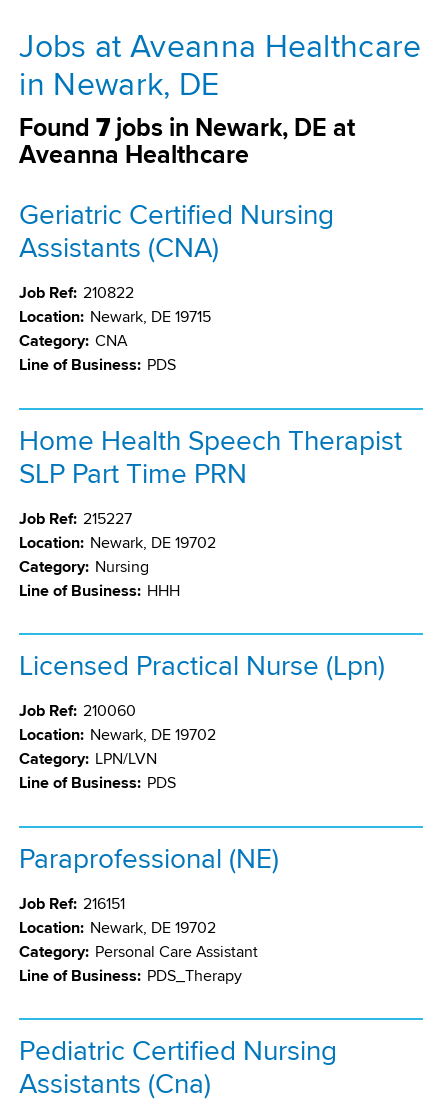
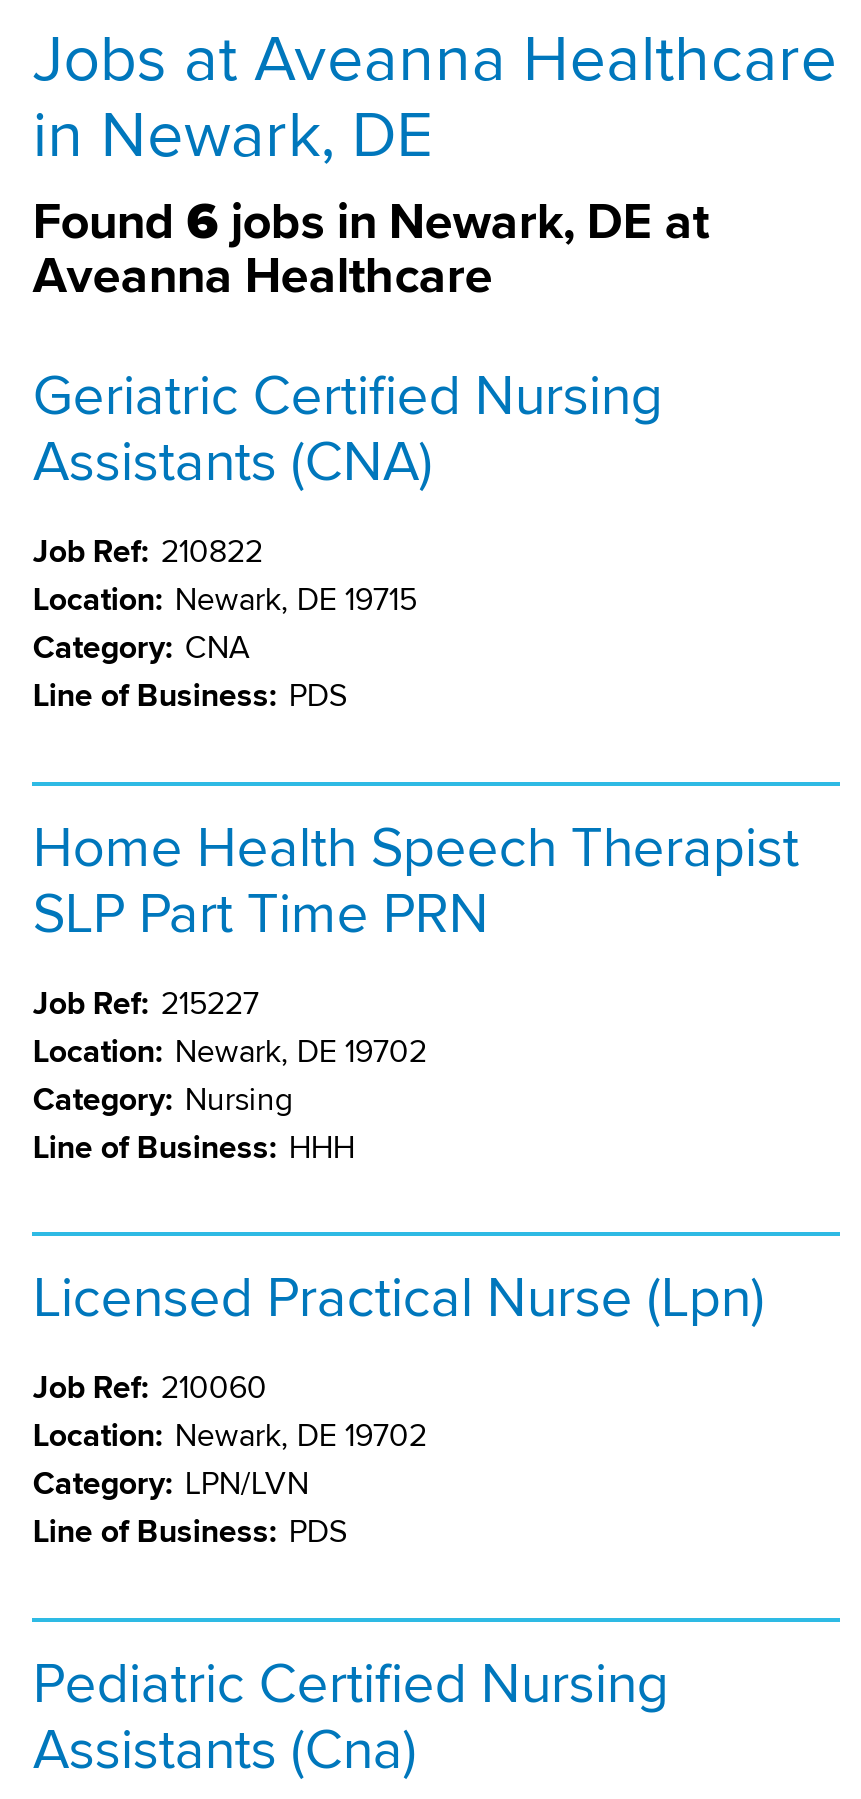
[19,113,355,143] Found 7 jobs in Newark, DE at -> [33,193,709,253] Found 6 jobs in Newark, DE at
[19,842,279,986] Paraprofessional (NE) | Job Ref: 216151 | Location: Newark, DE 19702 | Category: Personal Care Assistant | Line of Business: PDS_Therapy -> none

